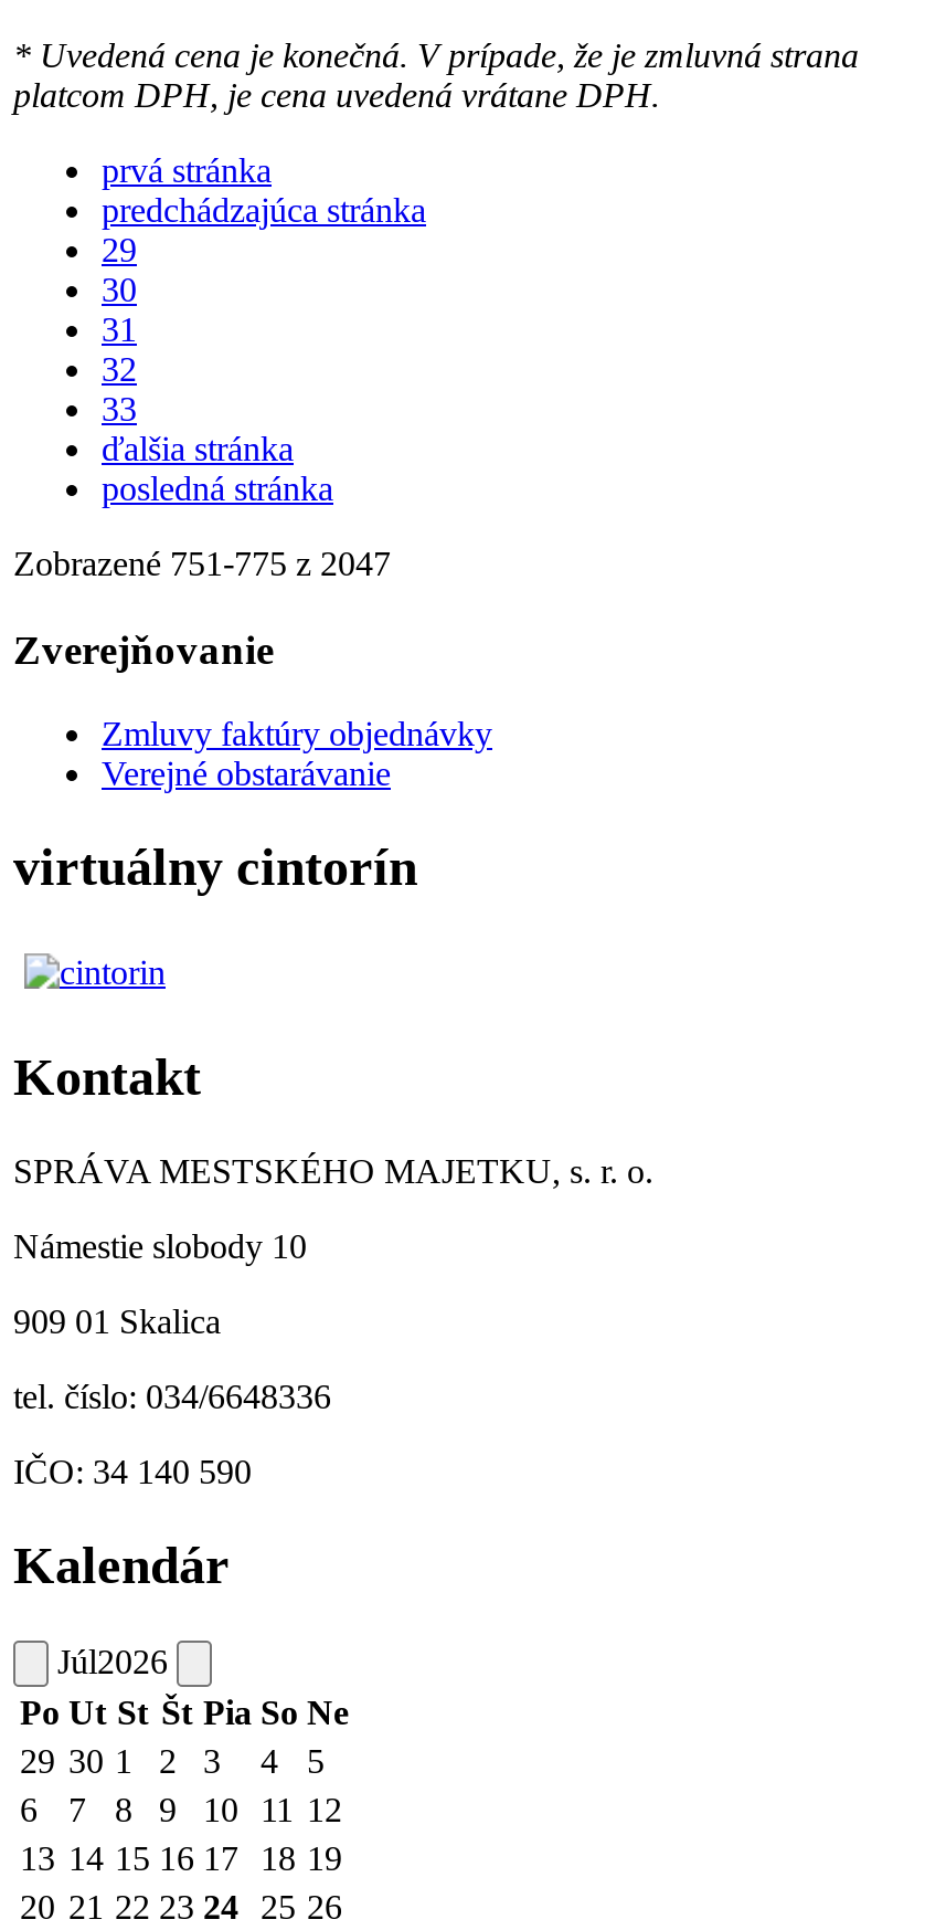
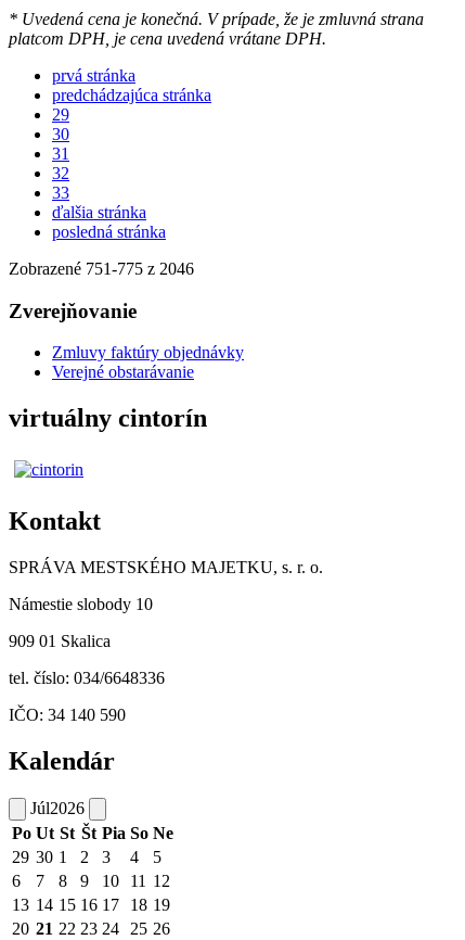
[13,544,391,582] Zobrazené 751 -775 z 2047 -> [9,259,194,278] Zobrazené 751 -775 z 2046

